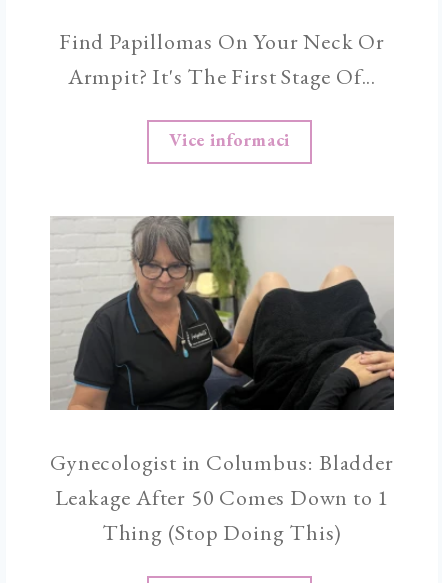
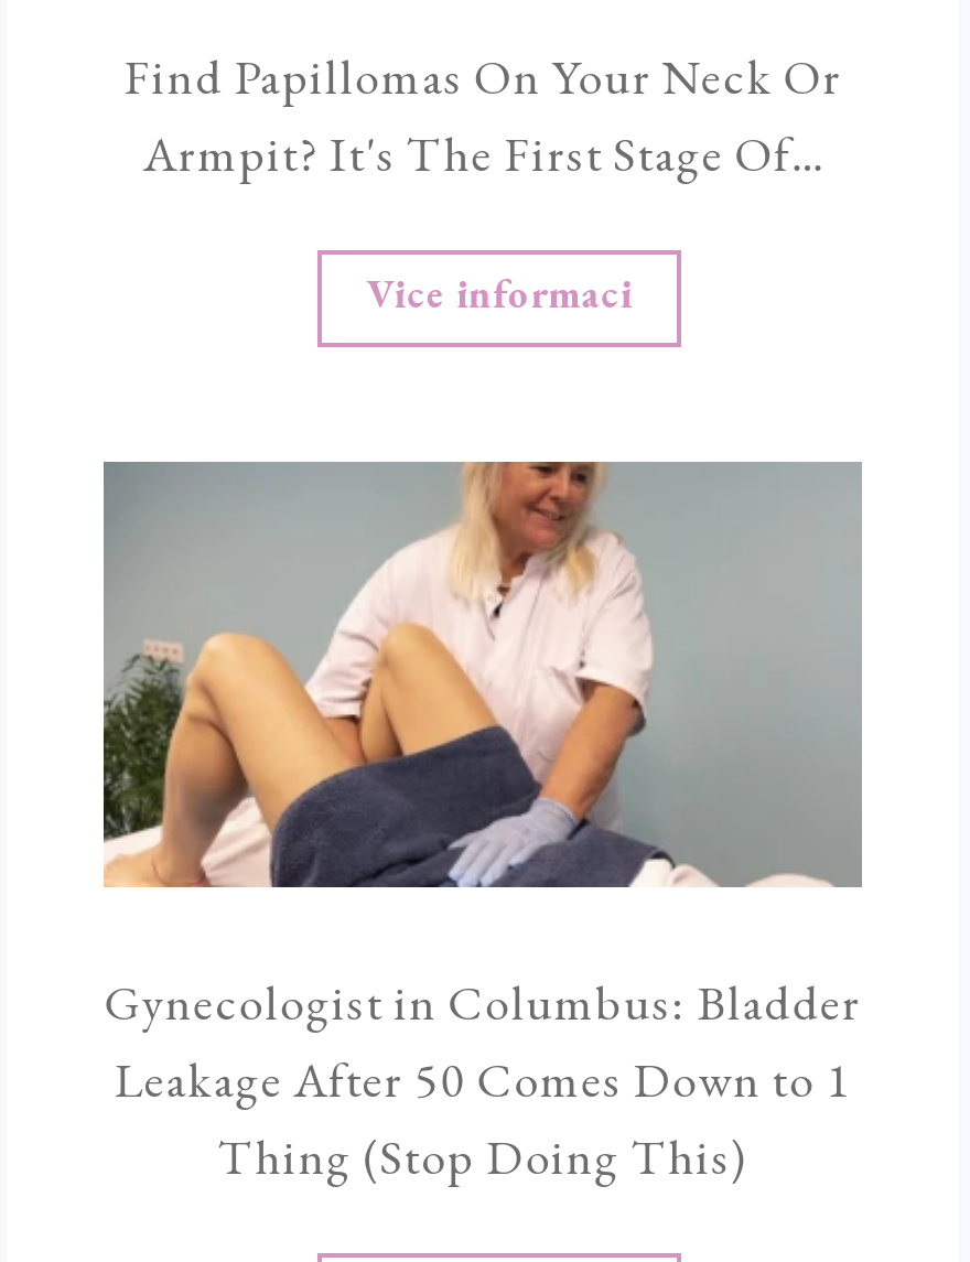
[50,215,394,411] [image] -> [104,461,862,891] [image]

